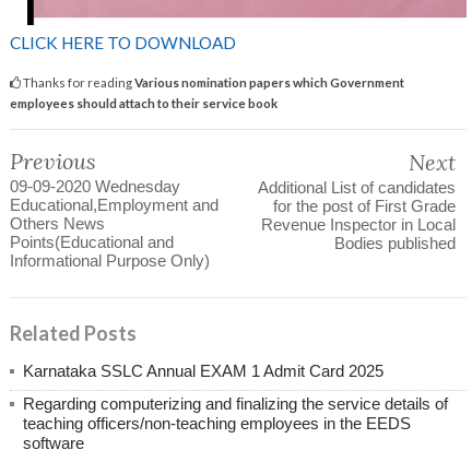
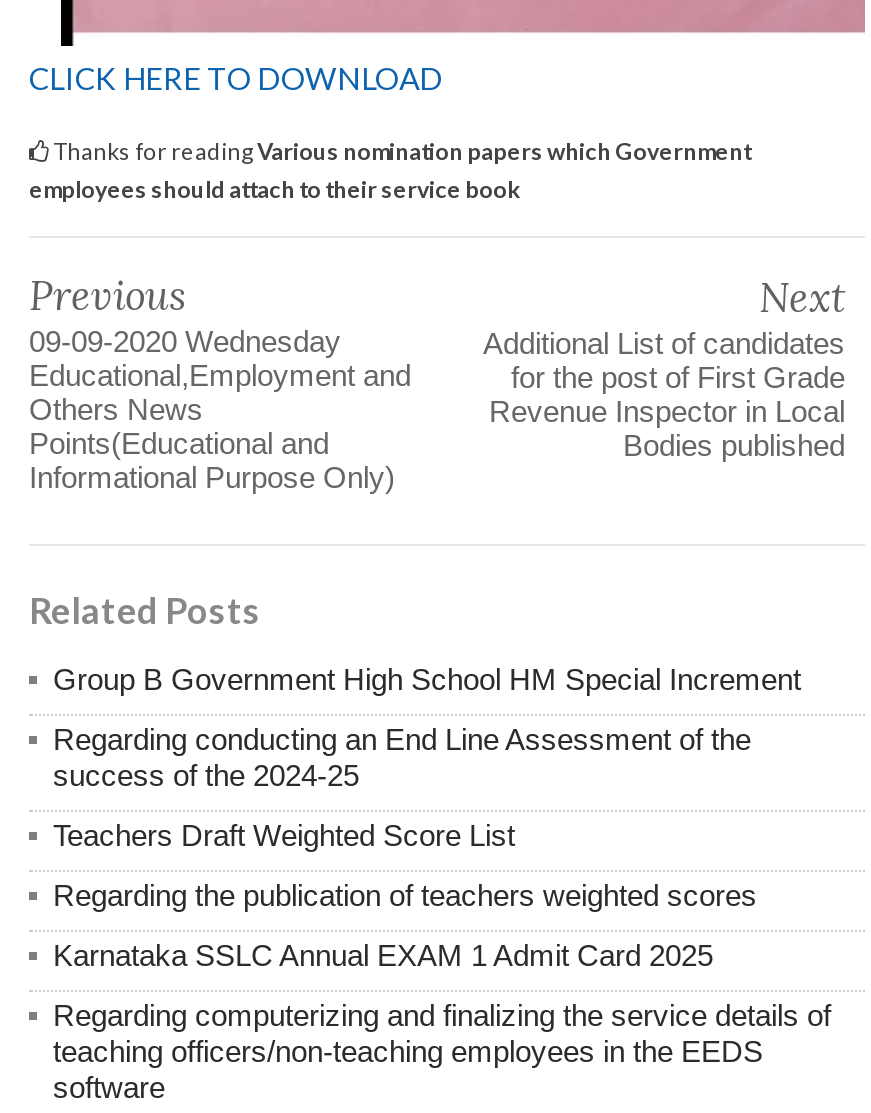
none -> [53,662,801,912] Group B Government High School HM Special Increment | Regarding conducting an End Line Assessment of the | success of the 2024-25 | Teachers Draft Weighted Score List | Regarding the publication of teachers weighted scores

